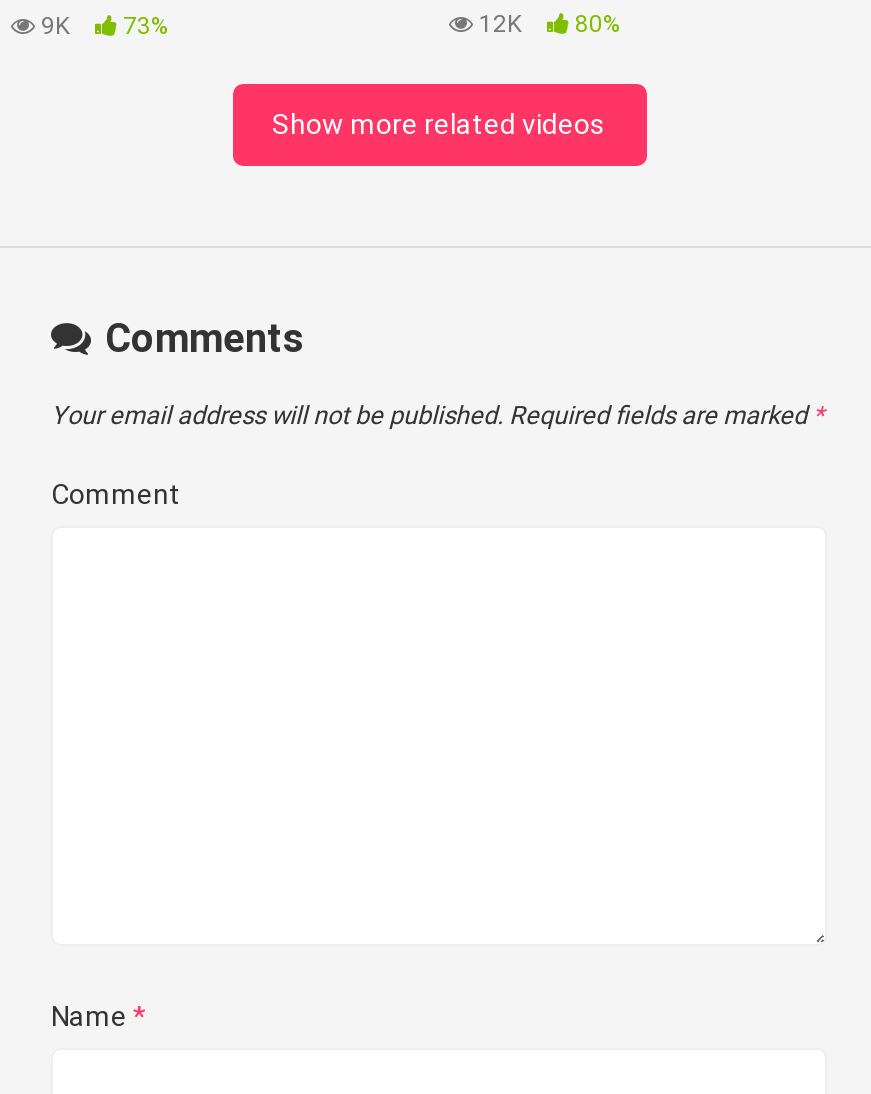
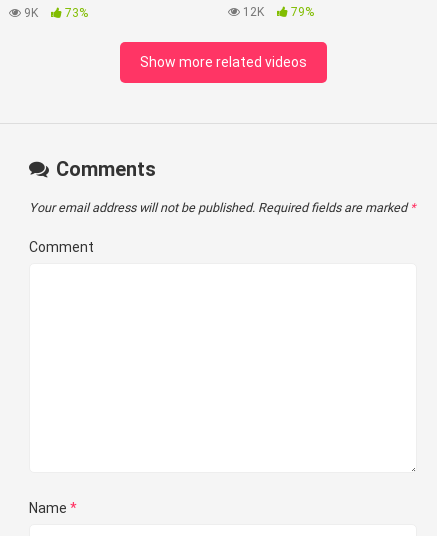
[473,10,621,38] 12K 80% -> [240,5,314,19] 12K 79%

